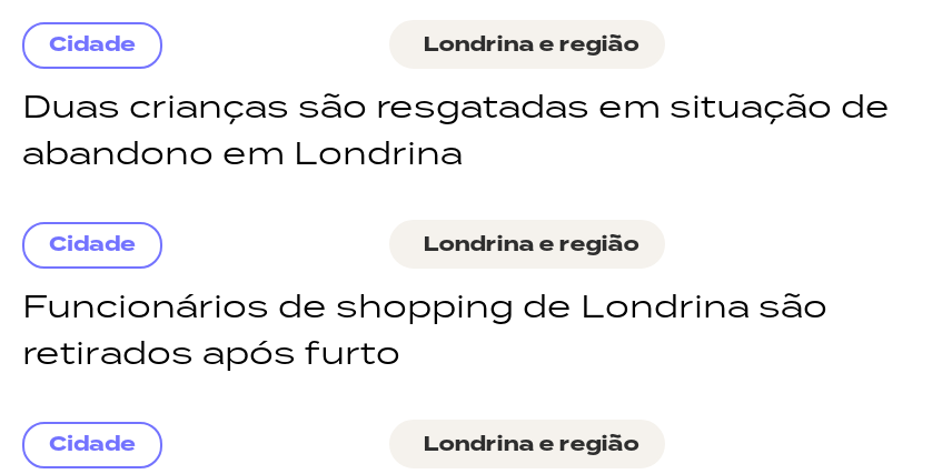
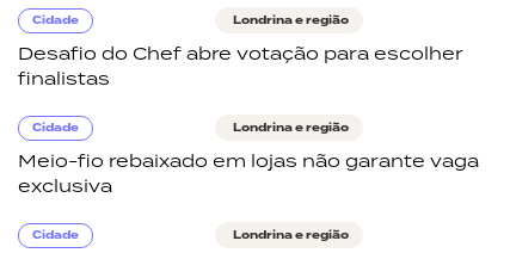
[22,84,890,173] Duas crianças são resgatadas em situação de | abandono em Londrina -> [18,42,463,90] Desafio do Chef abre votação para escolher | finalistas
[22,284,827,373] Funcionários de shopping de Londrina são | retirados após furto -> [18,149,479,197] Meio-fio rebaixado em lojas não garante vaga | exclusiva

